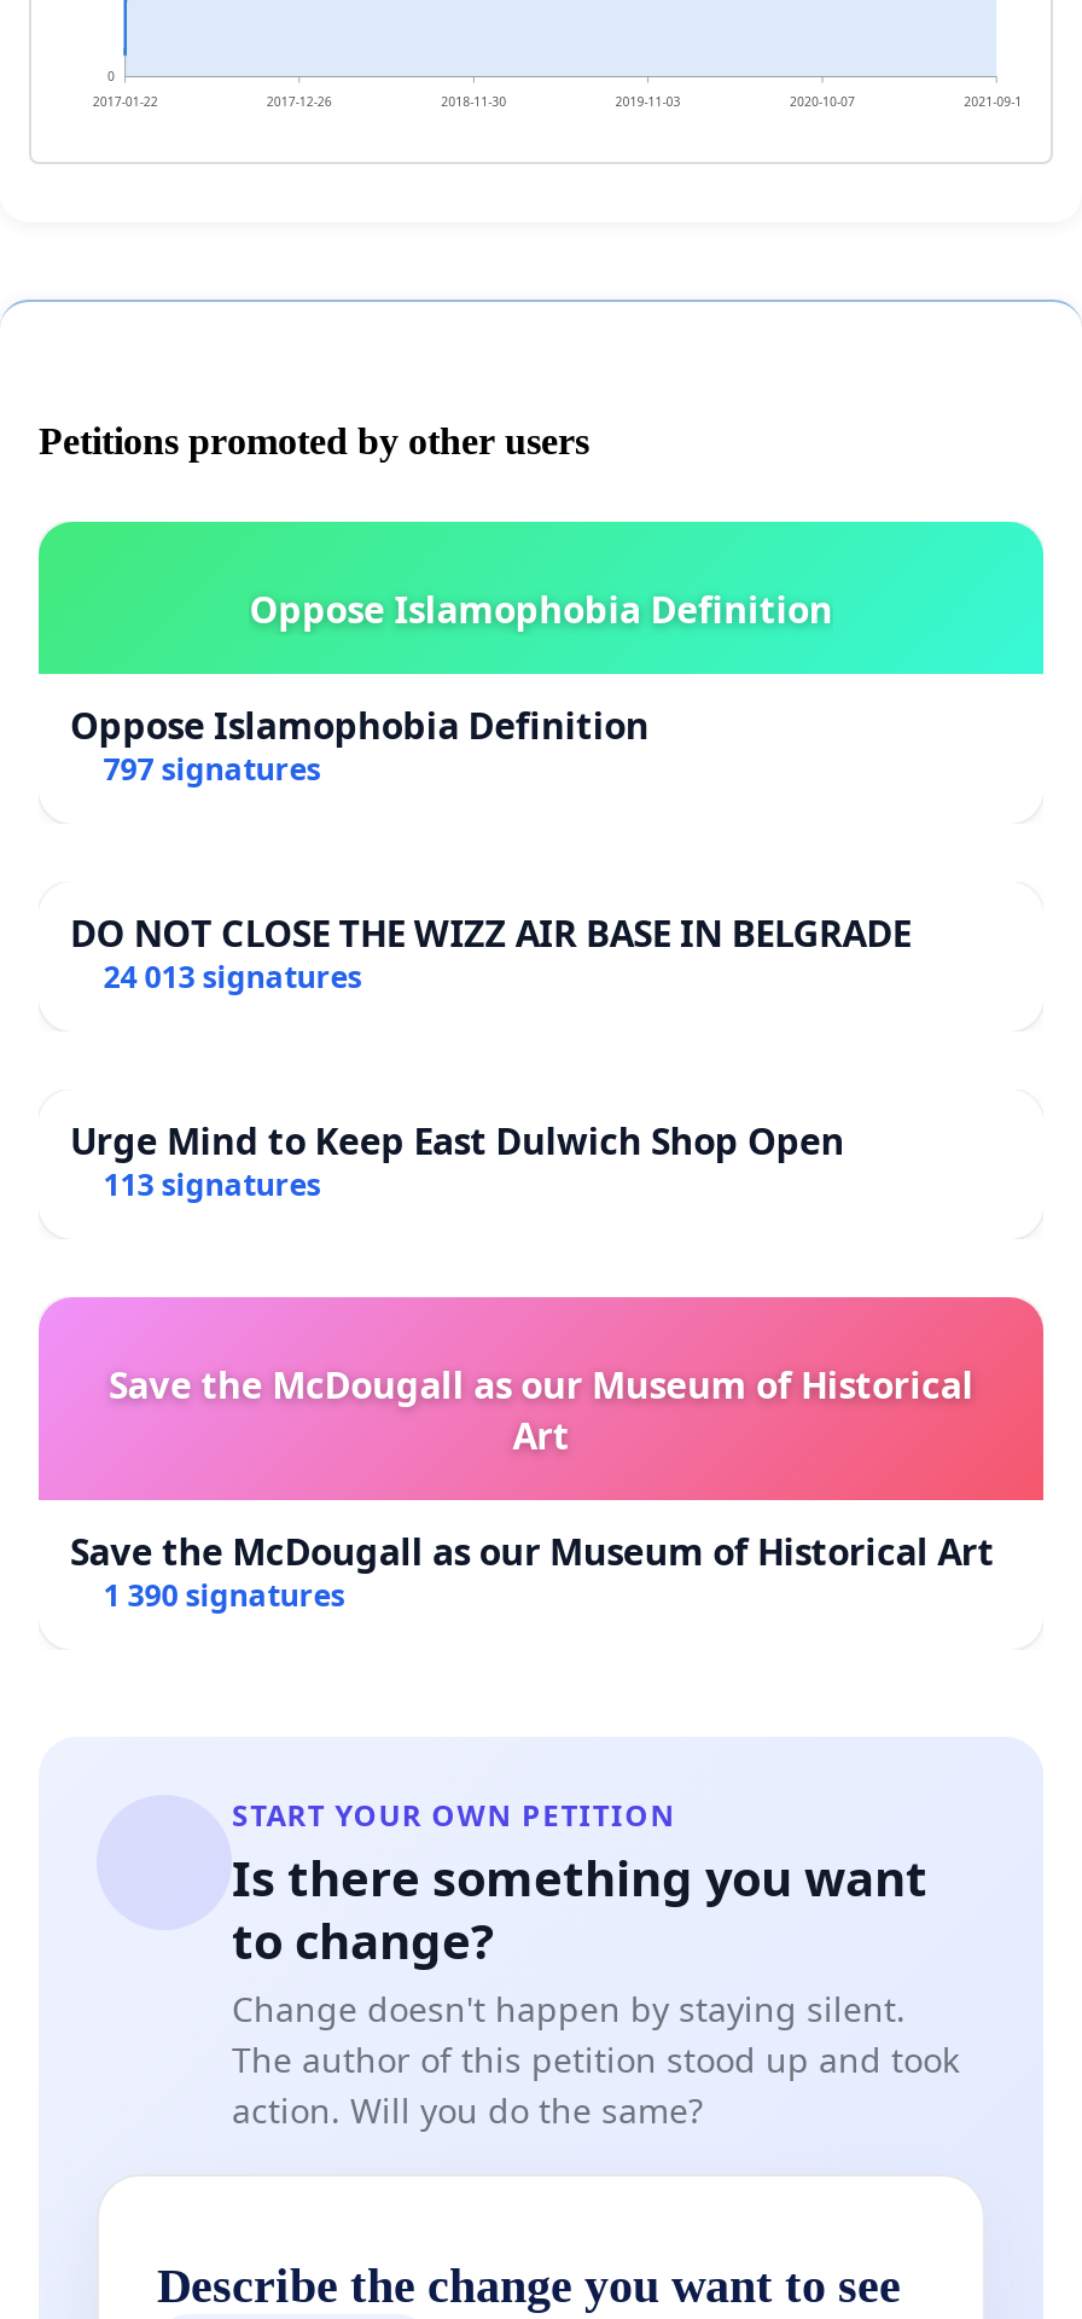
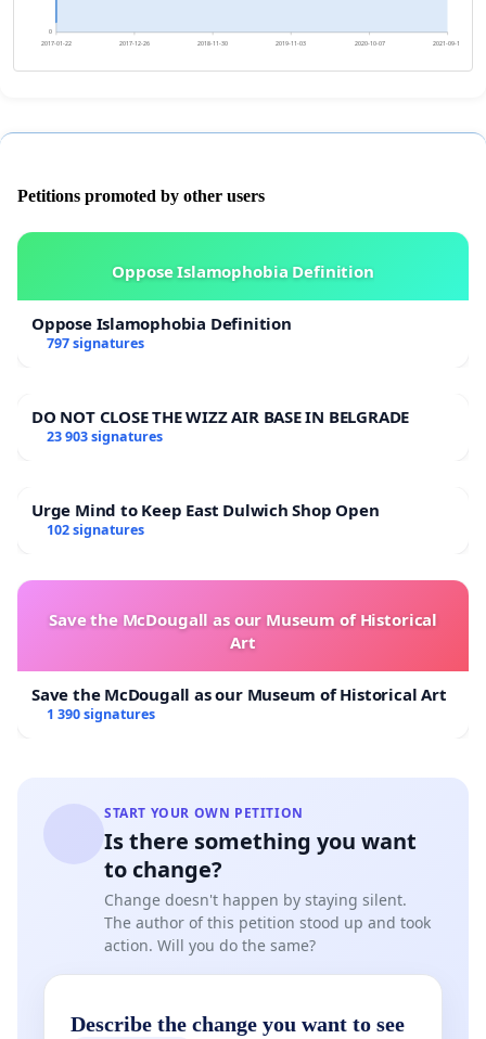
[103,956,362,997] 24 013 signatures -> [46,427,163,446] 23 903 signatures
[103,1164,321,1205] 113 signatures -> [46,520,144,539] 102 signatures

